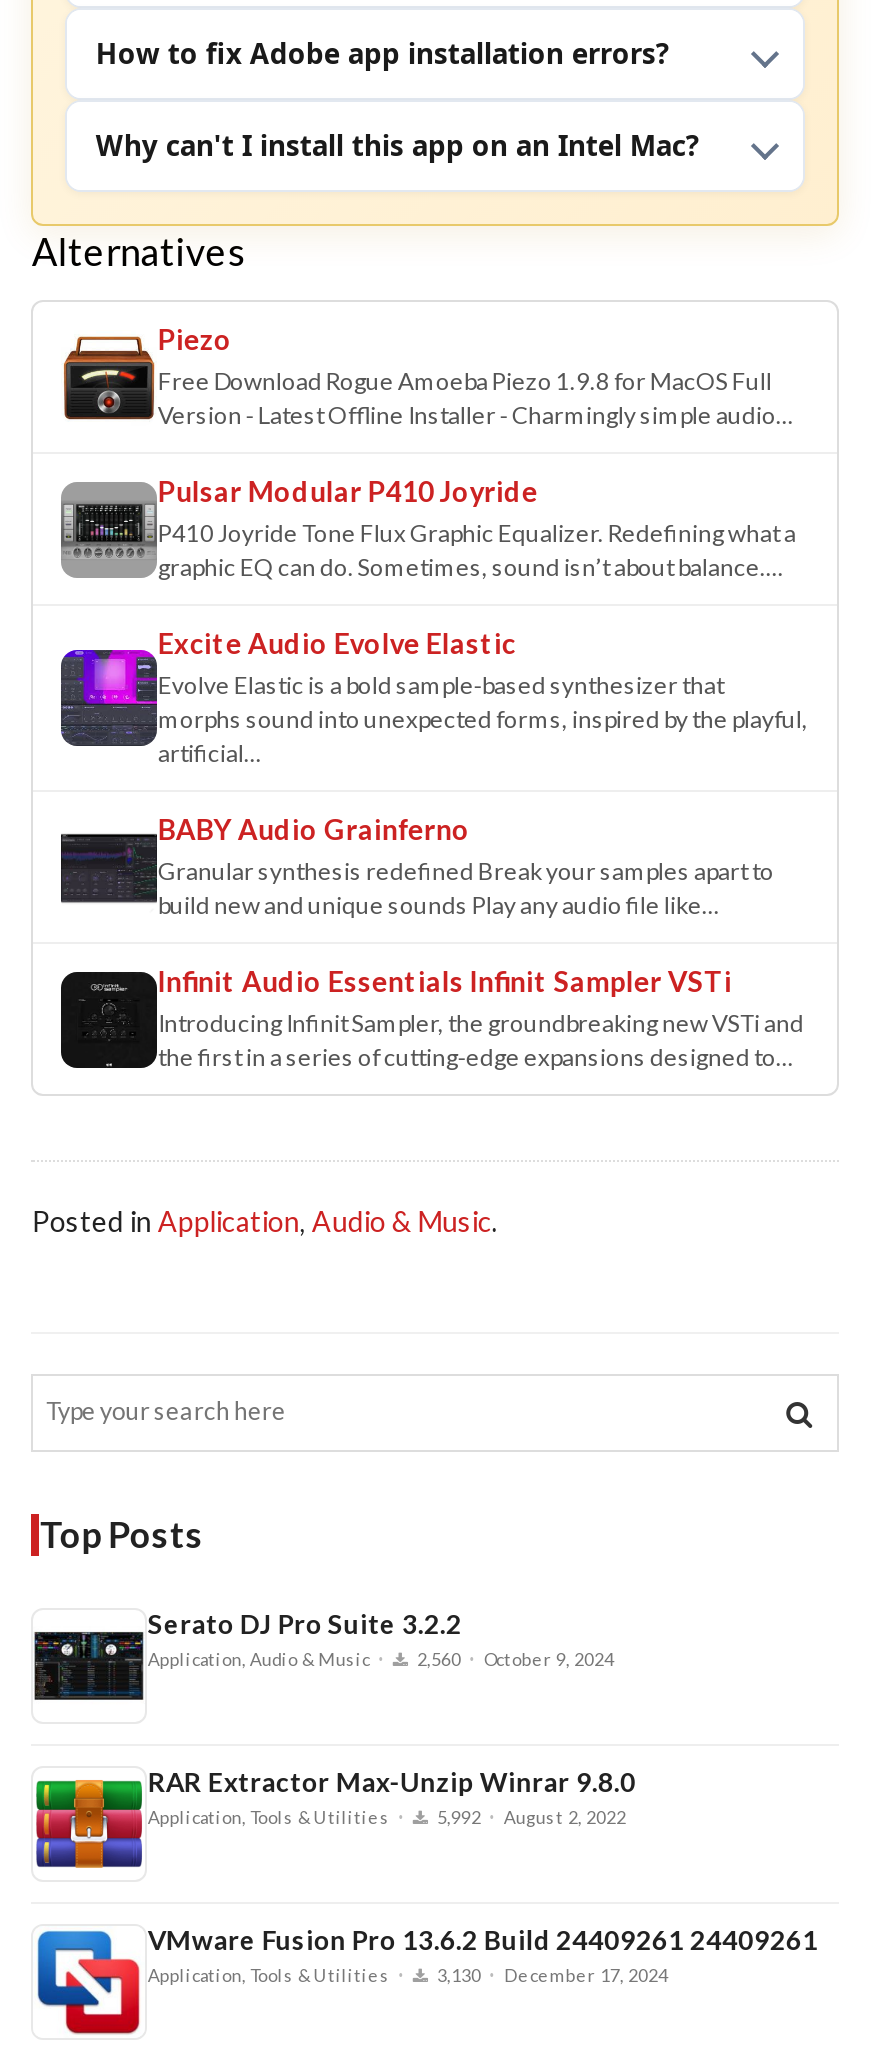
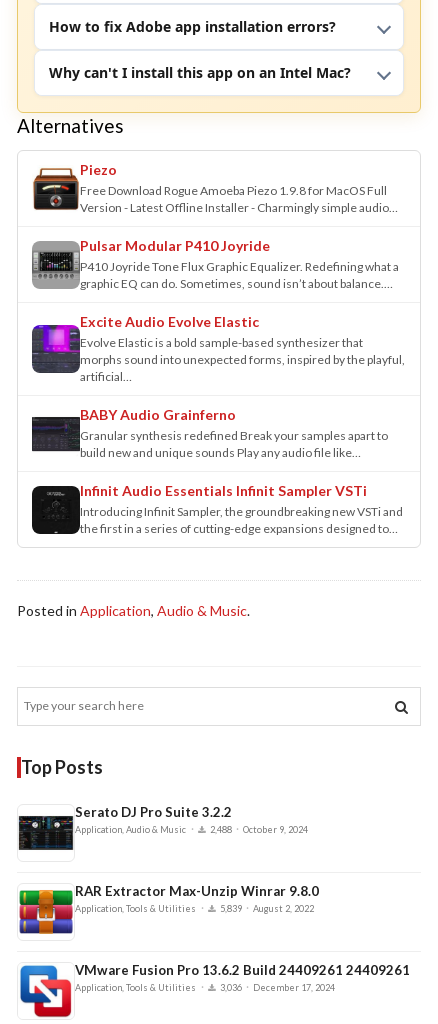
[148,1645,614,1671] Application, Audio & Music · 2,560 · October 9, 2024 -> [75,822,308,835] Application, Audio & Music · 2,488 · October 9, 2024
[148,1803,626,1829] Application, Tools & Utilities · 5,992 · August 2, 2022 -> [75,901,314,914] Application, Tools & Utilities · 5,839 · August 2, 2022
[148,1961,668,1987] Application, Tools & Utilities · 3,130 · December 17, 2024 -> [75,980,335,993] Application, Tools & Utilities · 3,036 · December 17, 2024

